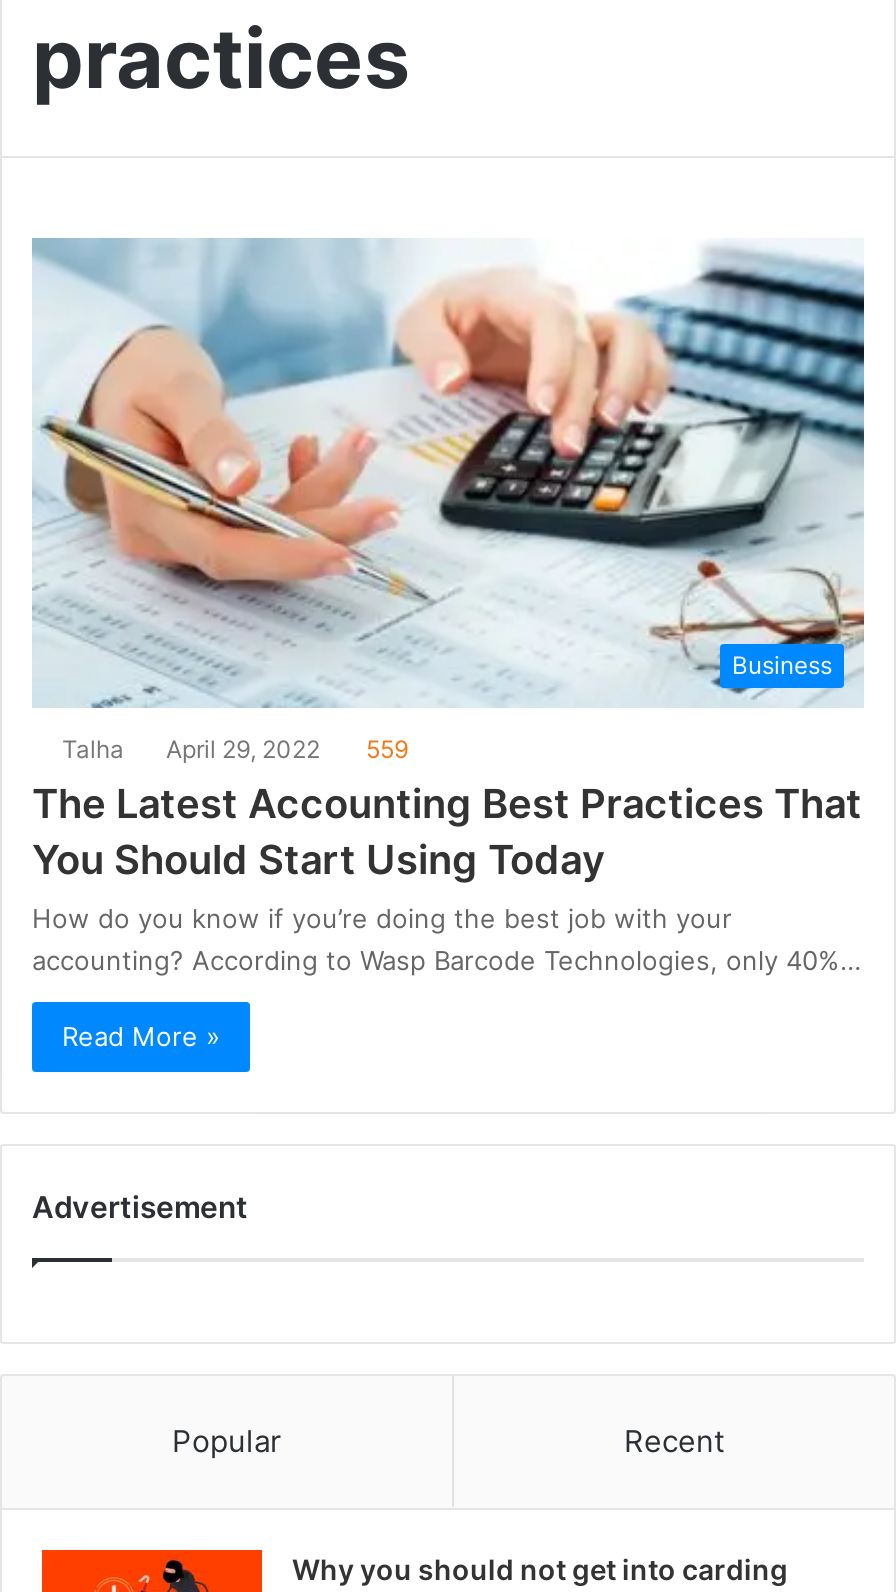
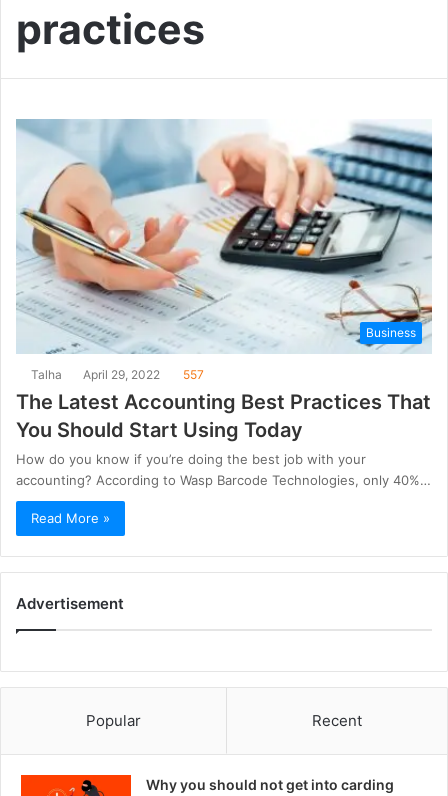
[62,734,408,764] Talha April 29, 2022 559 -> [31,367,204,382] Talha April 29, 2022 557

